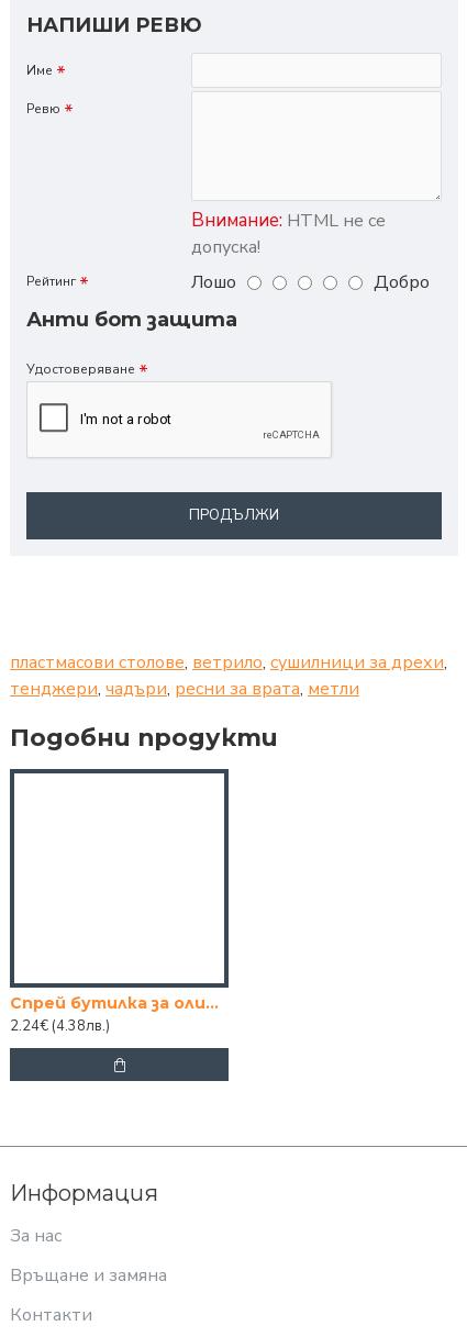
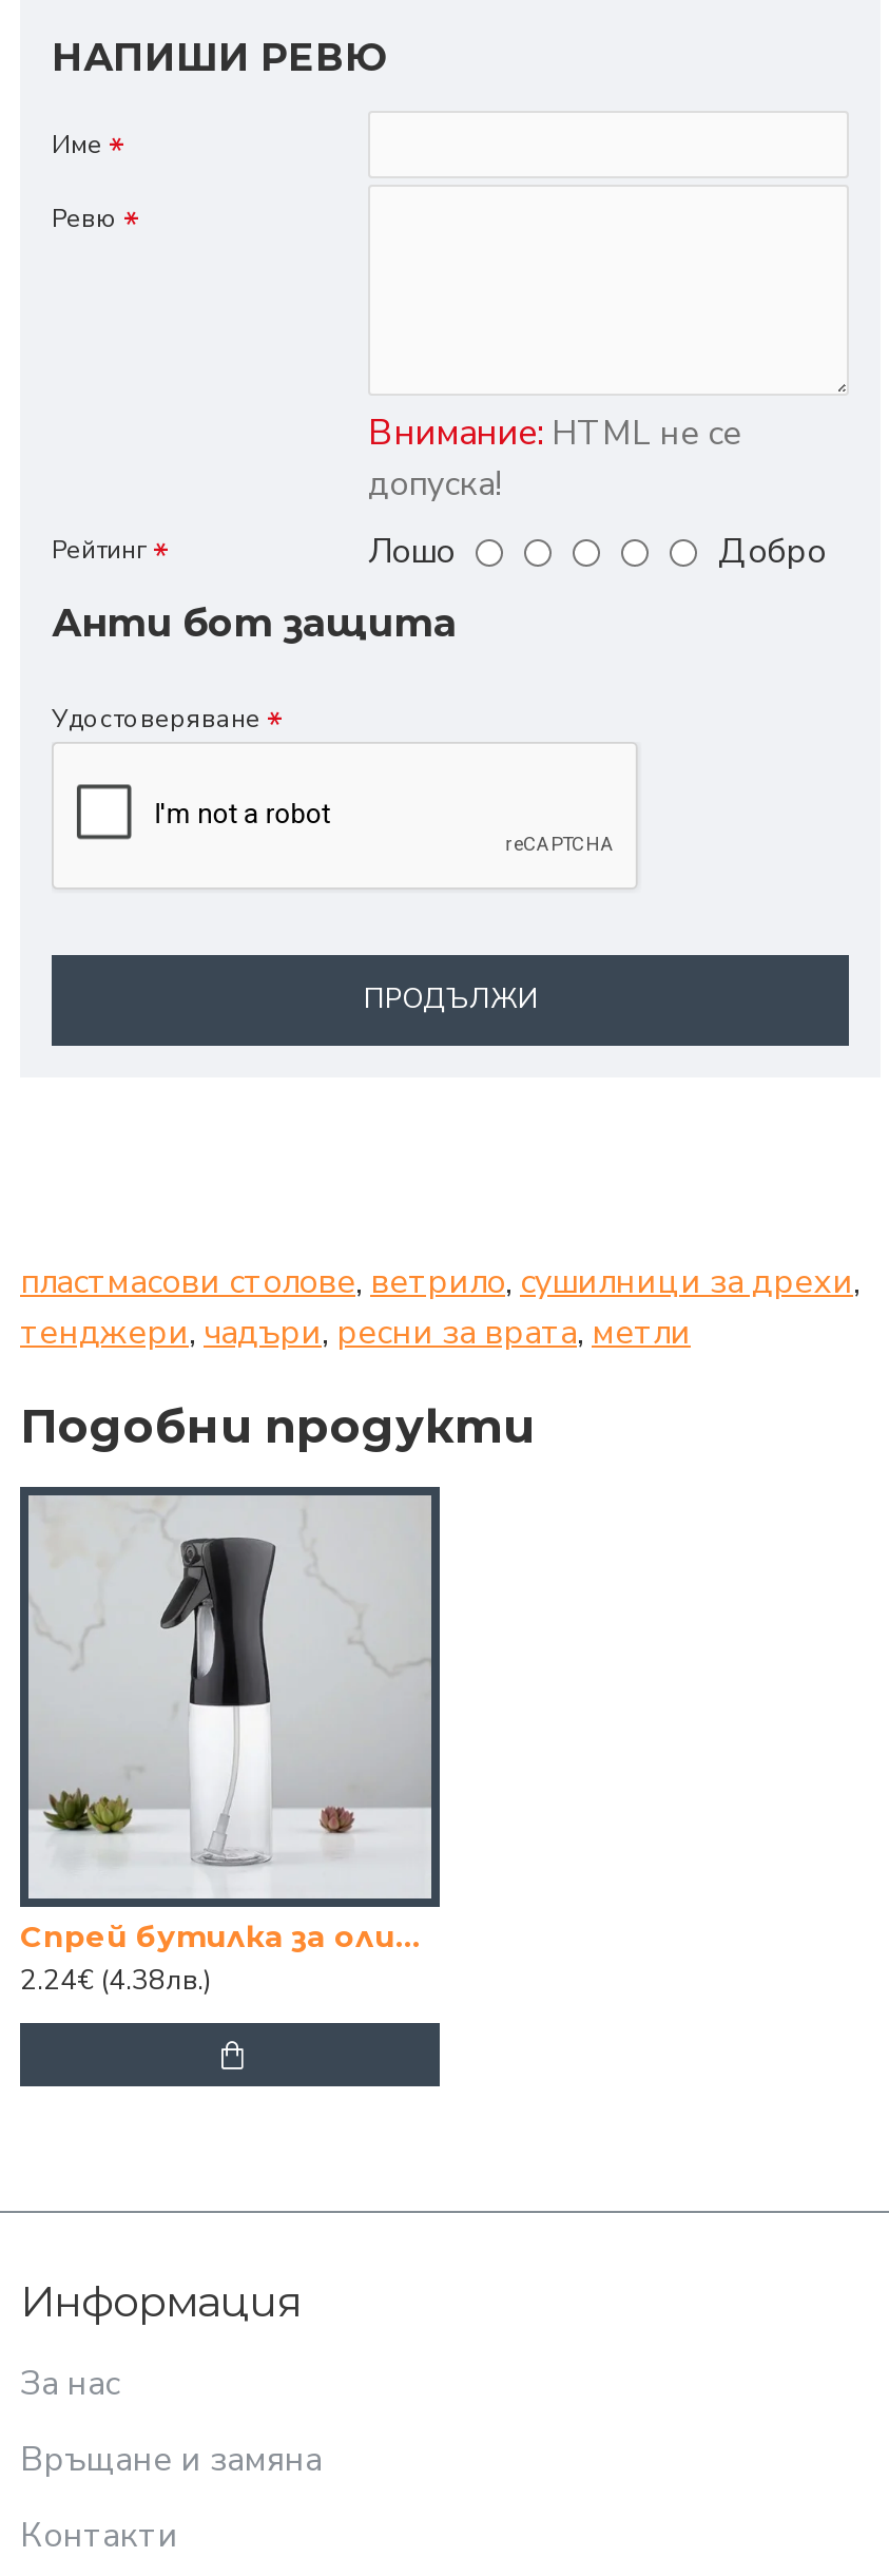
none -> [28,1495,431,1898] [image]

